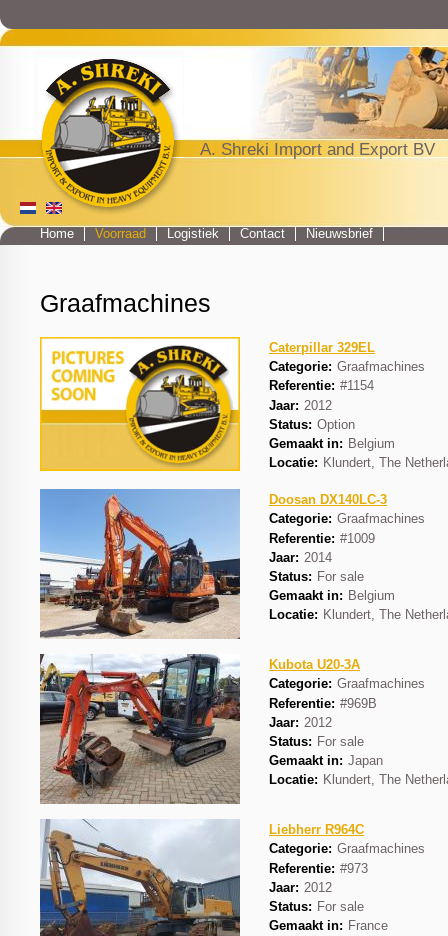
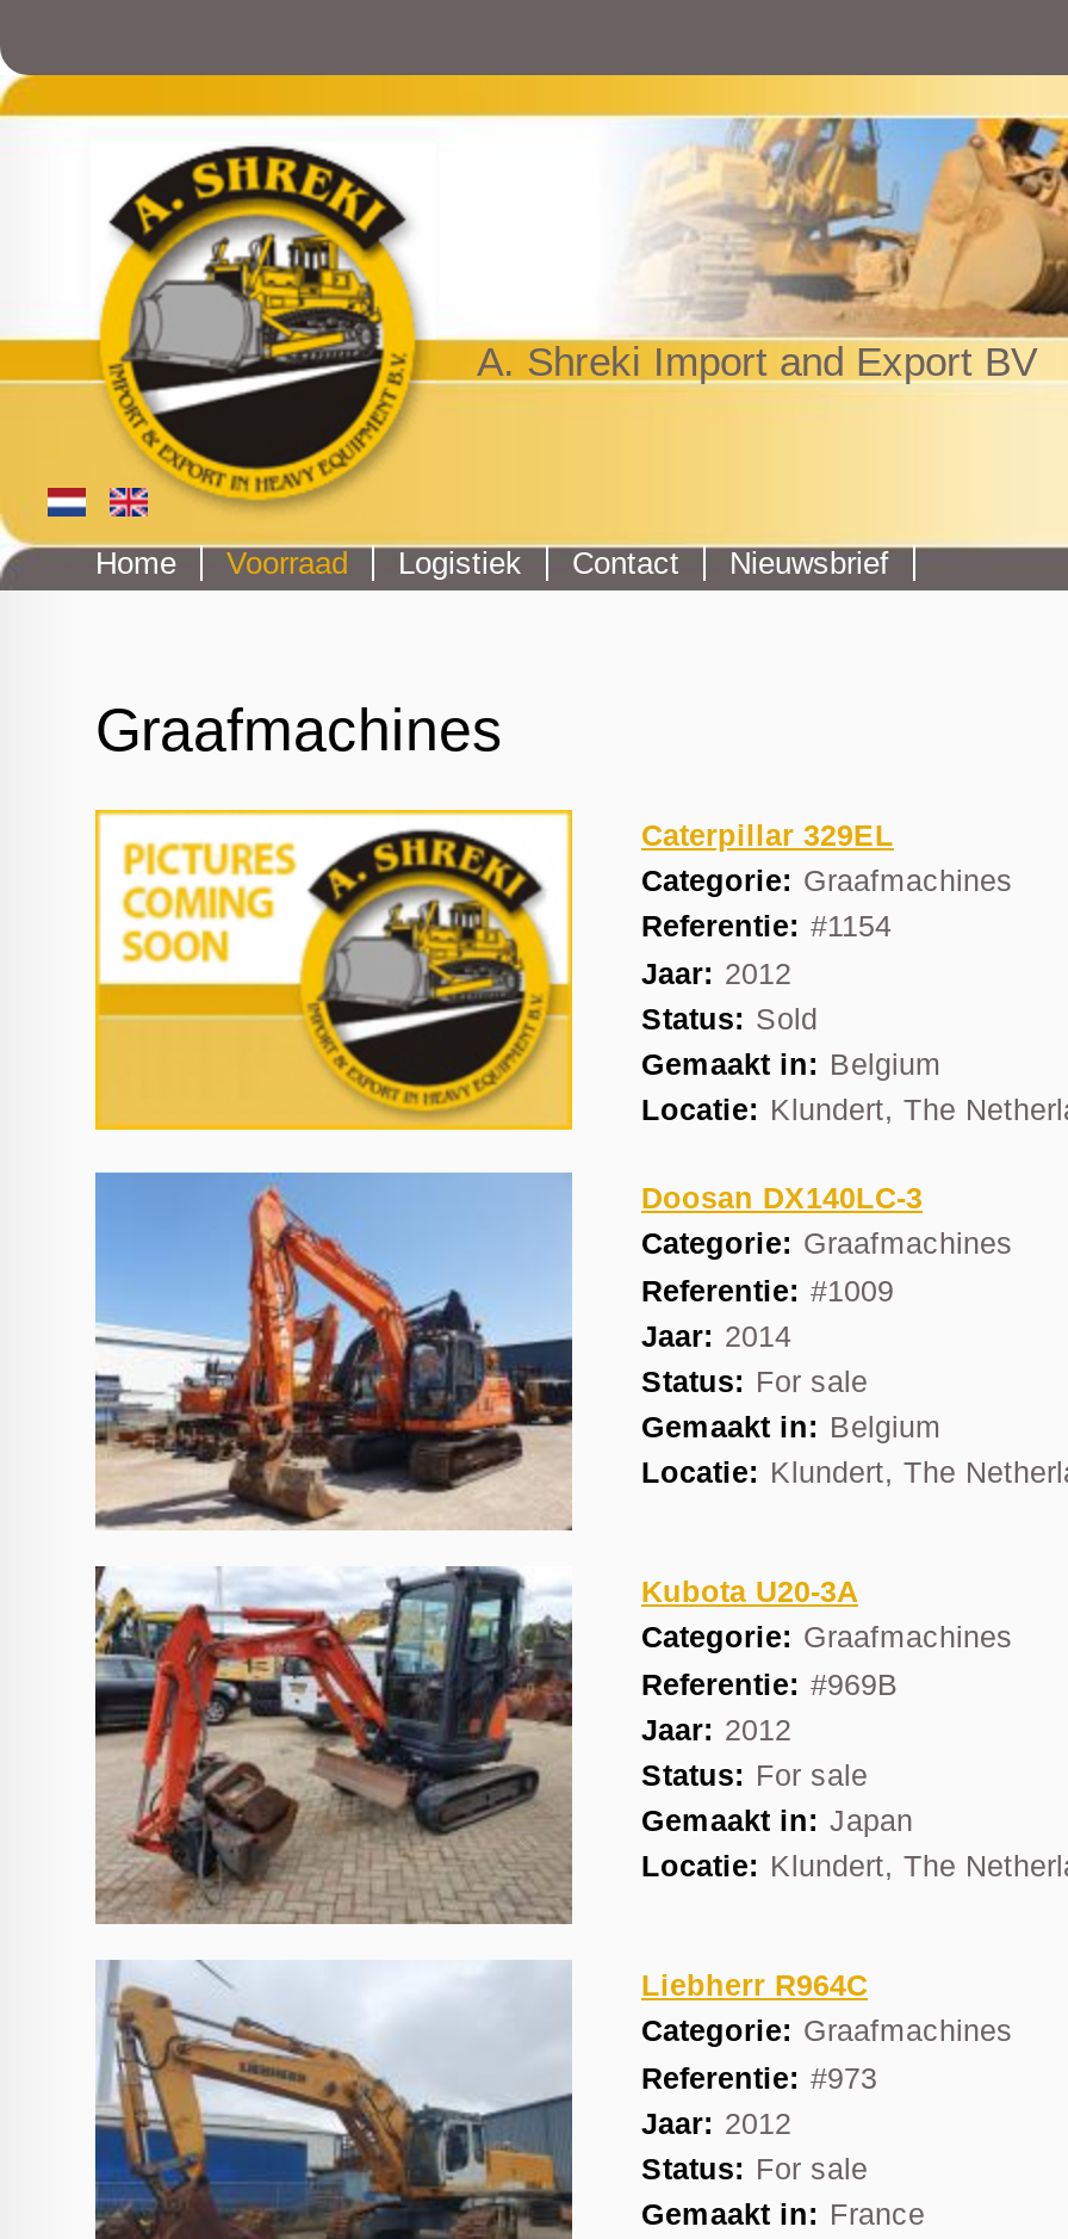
[269,418,355,432] Status: Option -> [641,1002,818,1036] Status: Sold

